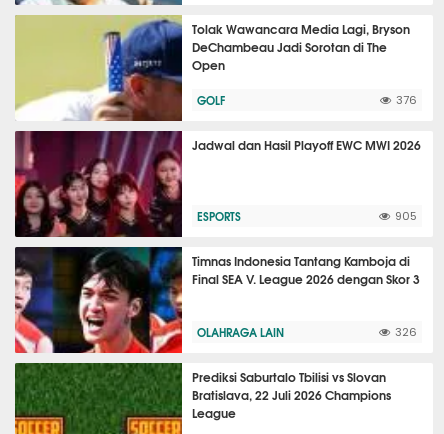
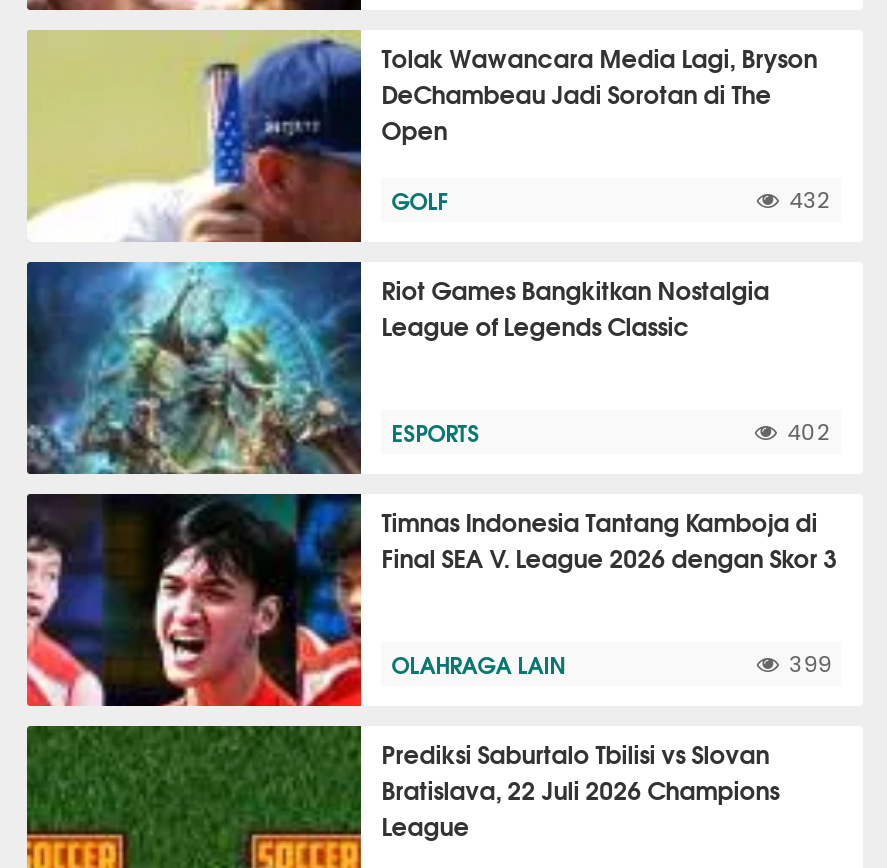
[396,95,417,106] 376 -> [789,190,831,212] 432
[14,130,421,238] [image] | Jadwal dan Hasil Playoff EWC MWI 2026 -> [25,260,769,476] [image] | Riot Games Bangkitkan Nostalgia | League of Legends Classic
[395,211,417,222] 905 -> [787,422,831,444] 402
[395,327,417,338] 326 -> [789,654,831,676] 399

